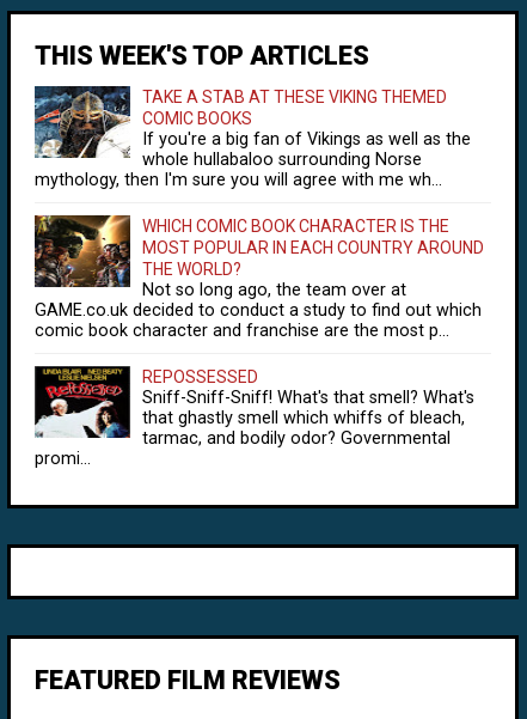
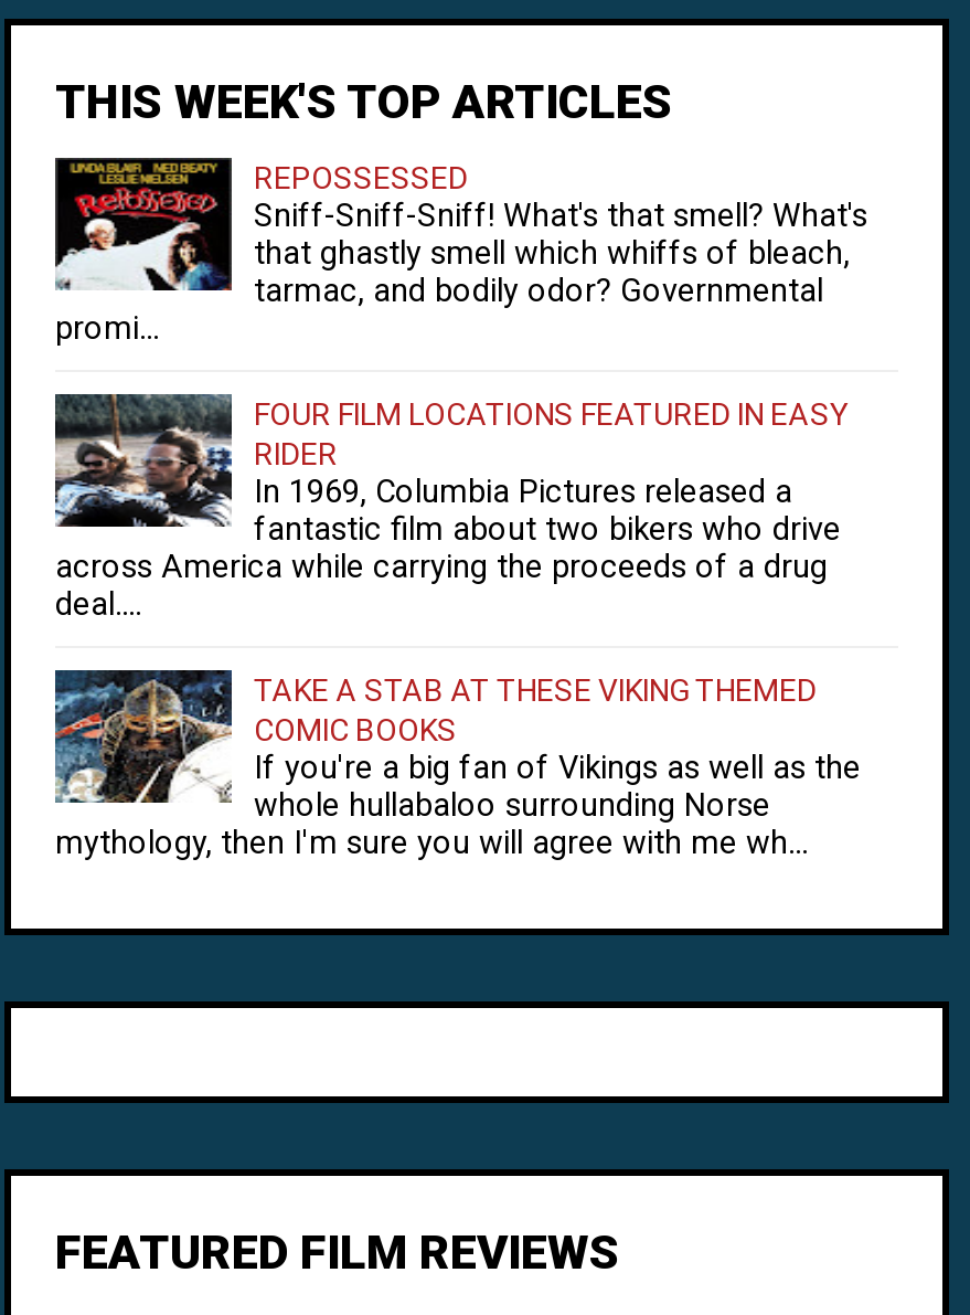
none -> [55,396,850,624] FOUR FILM LOCATIONS FEATURED IN EASY | RIDER | In 1969, Columbia Pictures released a | fantastic film about two bikers who drive | across America while carrying the proceeds of a drug | deal....
moved [32,85,471,190] -> [51,668,861,862]: [image] | TAKE A STAB AT THESE VIKING THEMED | COMIC BOOKS | If you're a big fan of Vikings as well as the | whole hullabaloo surrounding Norse | mythology, then I'm sure you will agree with me wh...
[33,214,125,288] [image] -> [55,392,223,529] [image]
[35,217,484,341] WHICH COMIC BOOK CHARACTER IS THE | MOST POPULAR IN EACH COUNTRY AROUND | THE WORLD? | Not so long ago, the team over at | GAME.co.uk decided to conduct a study to find out which | comic book character and franchise are the most p... -> none
moved [33,366,474,469] -> [53,158,867,348]: [image] | REPOSSESSED | Sniff-Sniff-Sniff! What's that smell? What's | that ghastly smell which whiffs of bleach, | tarmac, and bodily odor? Governmental | promi...

